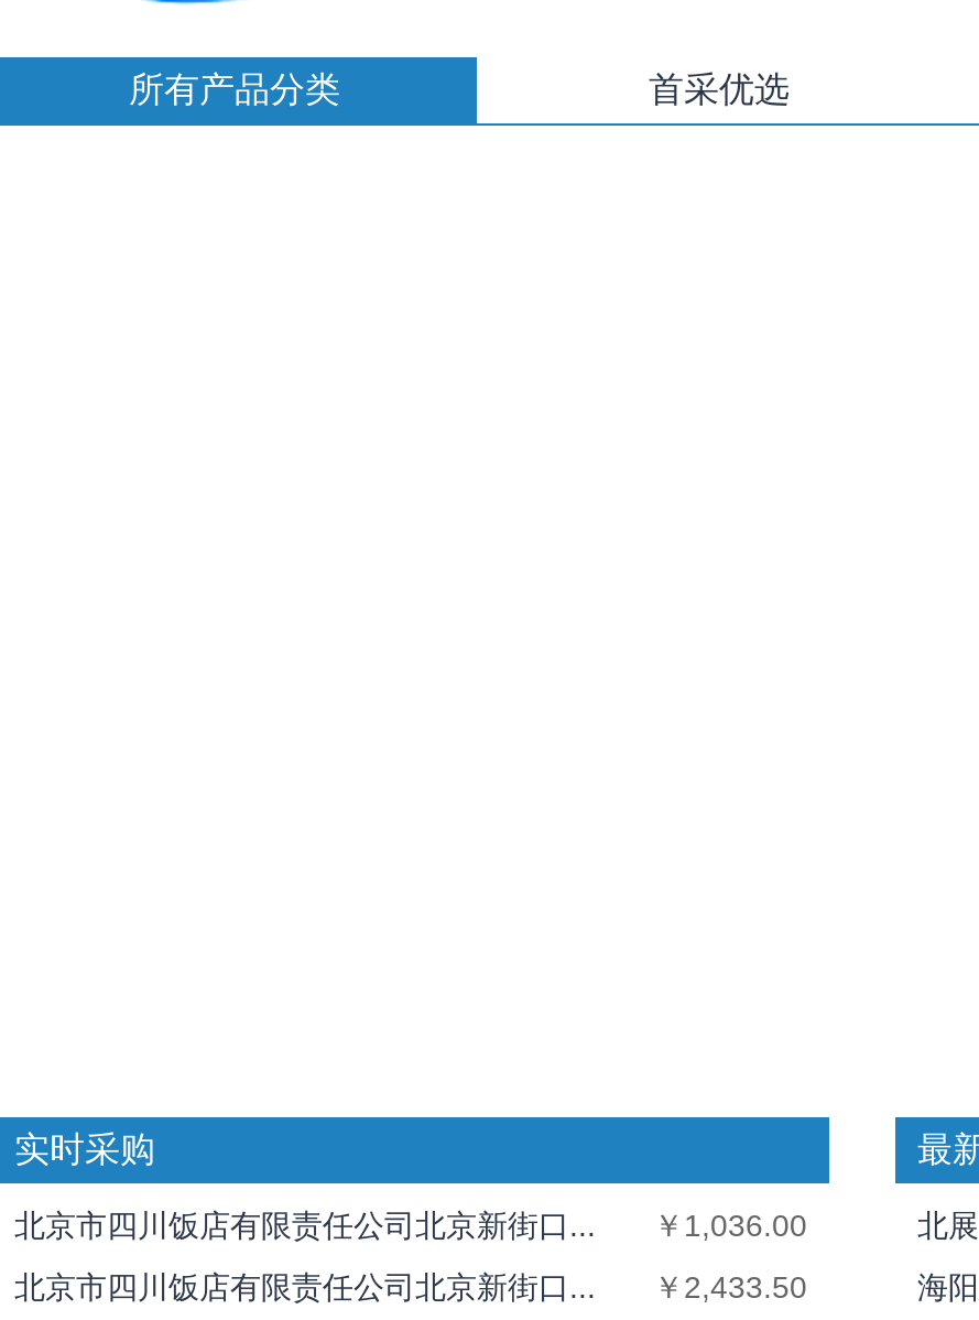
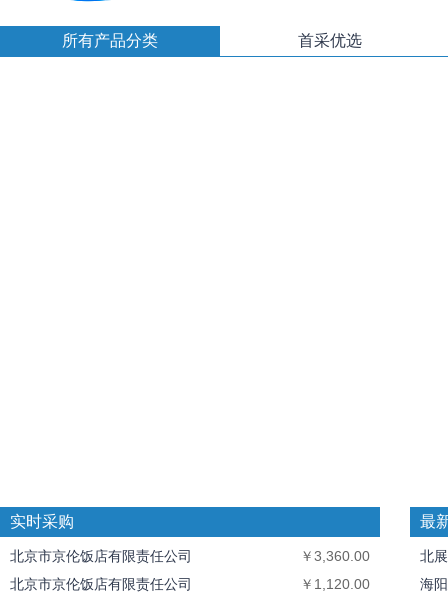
[14,1208,807,1243] 北京市四川饭店有限责任公司北京新街口... | ￥1,036.00 -> [10,548,370,564] 北京市京伦饭店有限责任公司 | ￥3,360.00
[14,1269,807,1305] 北京市四川饭店有限责任公司北京新街口... | ￥2,433.50 -> [10,576,370,592] 北京市京伦饭店有限责任公司 | ￥1,120.00

